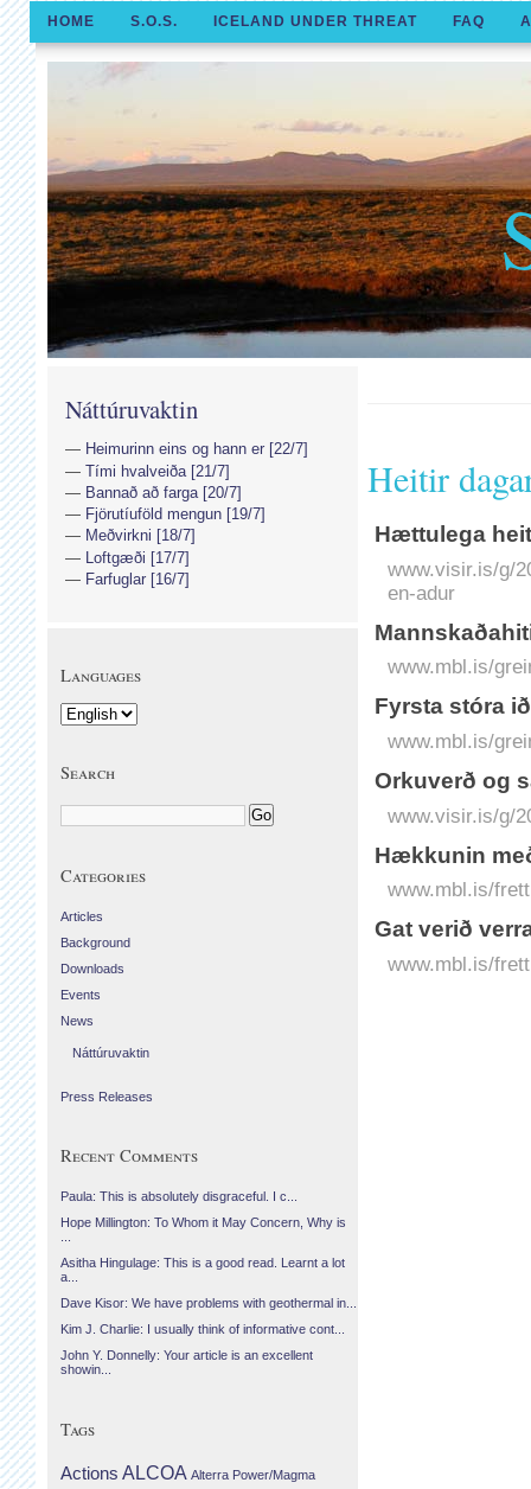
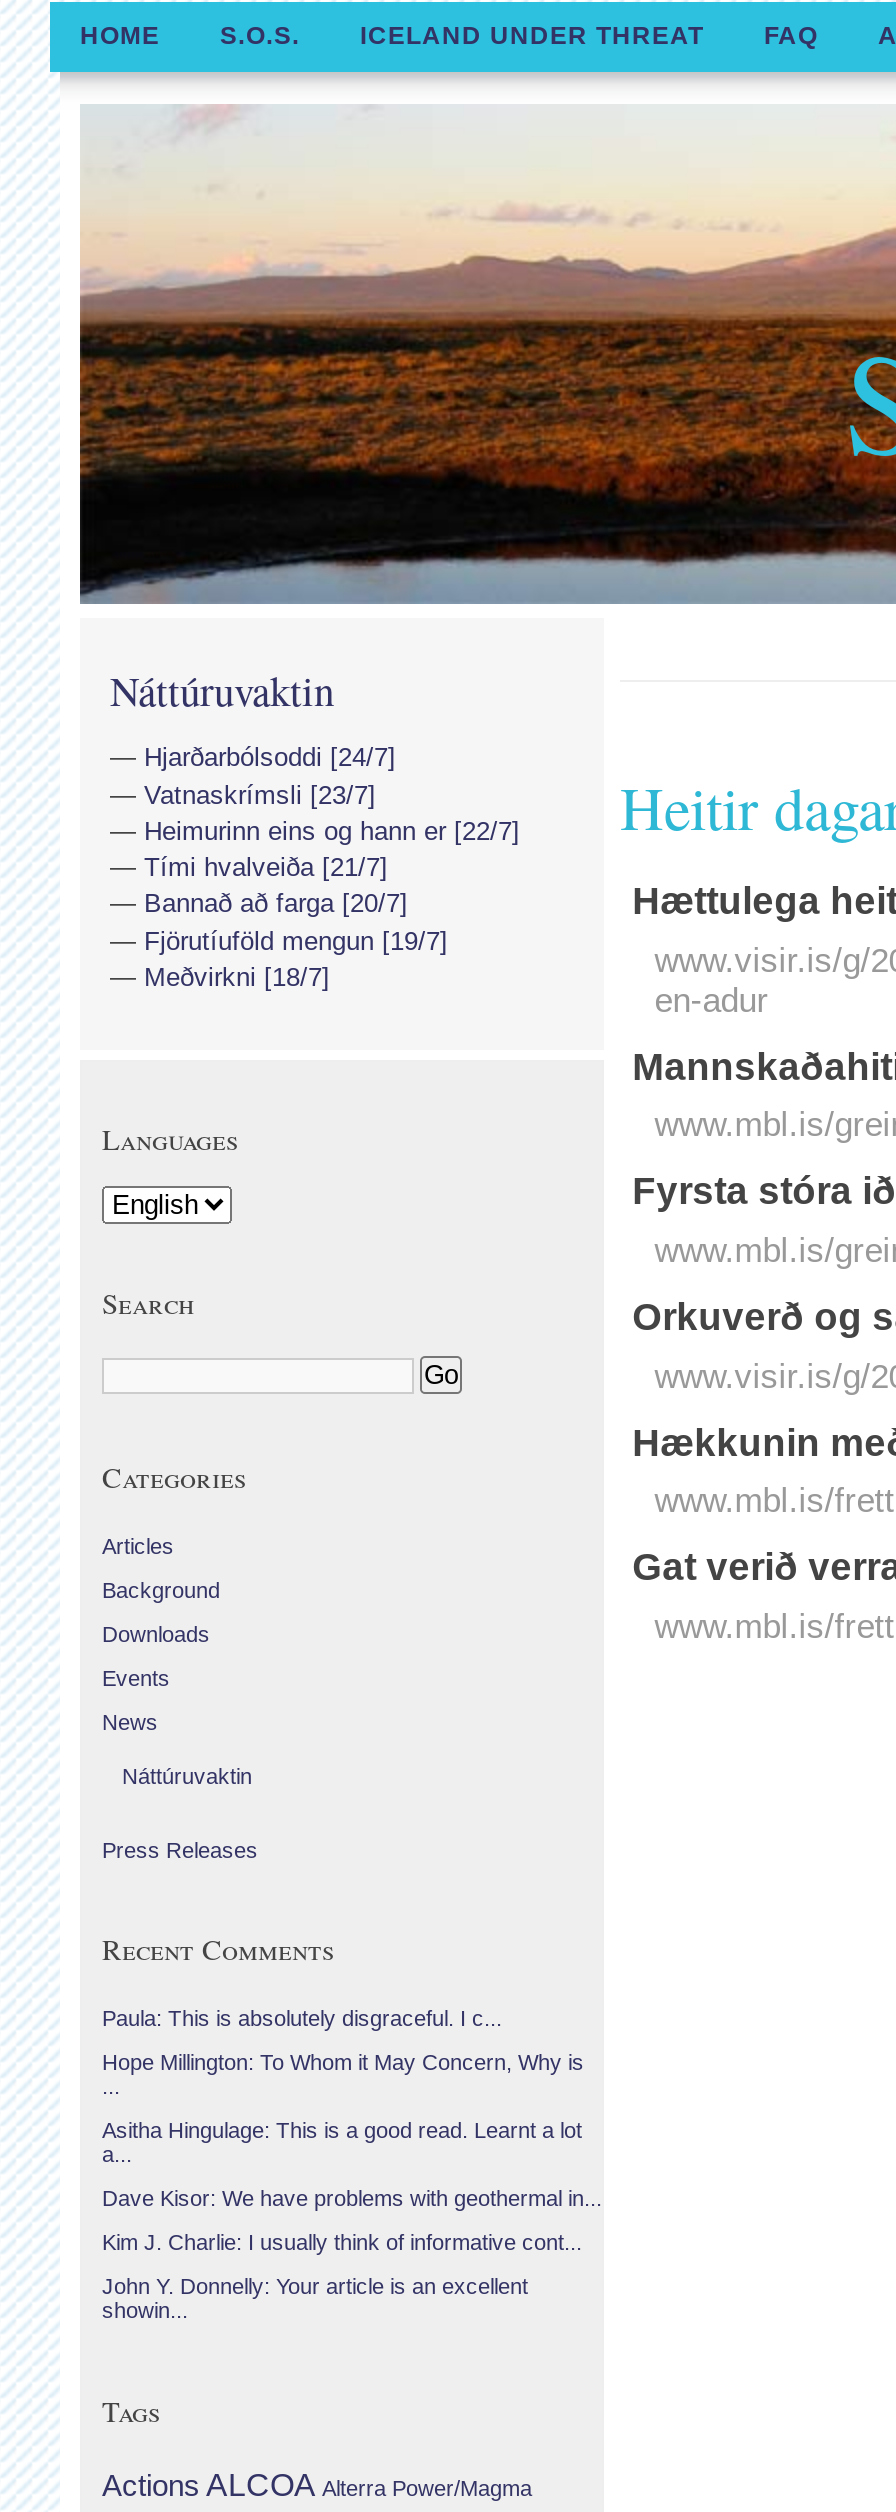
none -> [144,743,396,809] Hjarðarbólsoddi [24/7] | Vatnaskrímsli [23/7]
moved [85,440,308,545] -> [144,816,520,992]: Heimurinn eins og hann er [22/7] | Tími hvalveiða [21/7] | Bannað að farga [20/7] | Fjörutíuföld mengun [19/7] | Meðvirkni [18/7]
[85,548,190,588] Loftgæði [17/7] | Farfuglar [16/7] -> none

